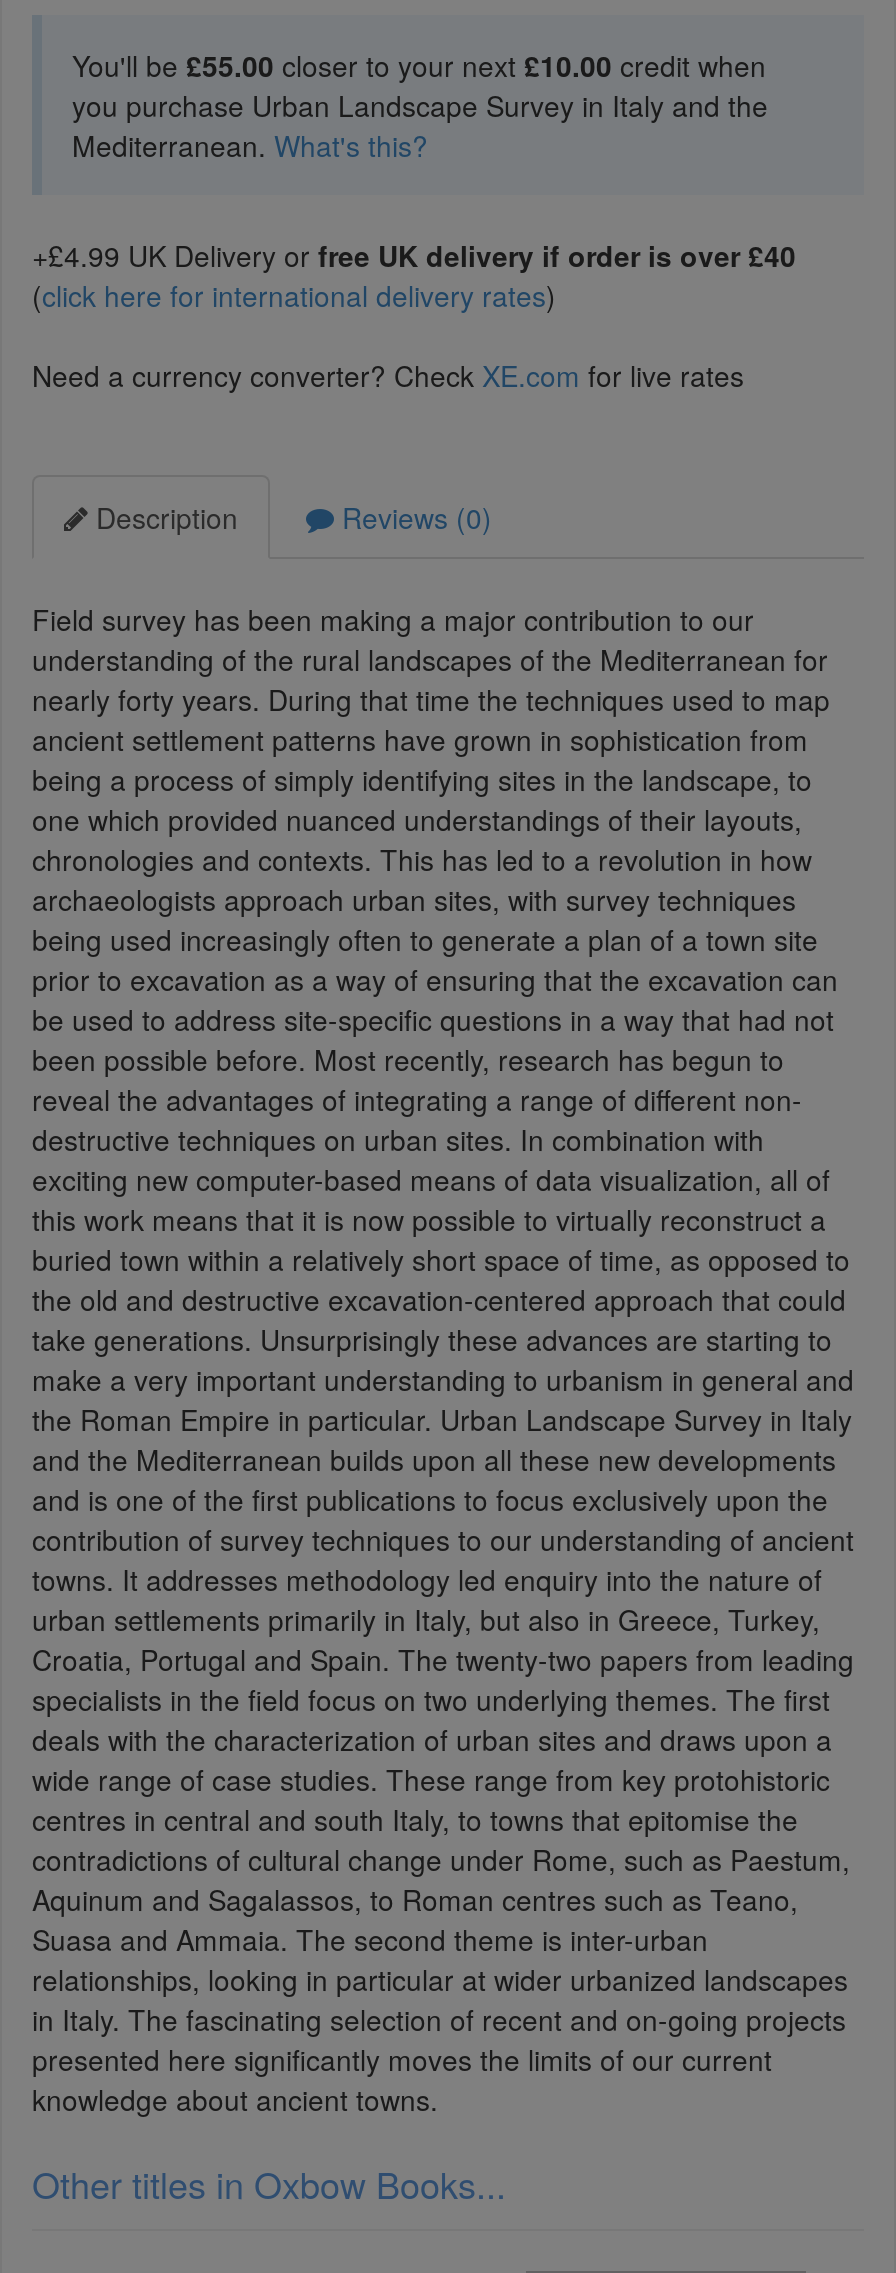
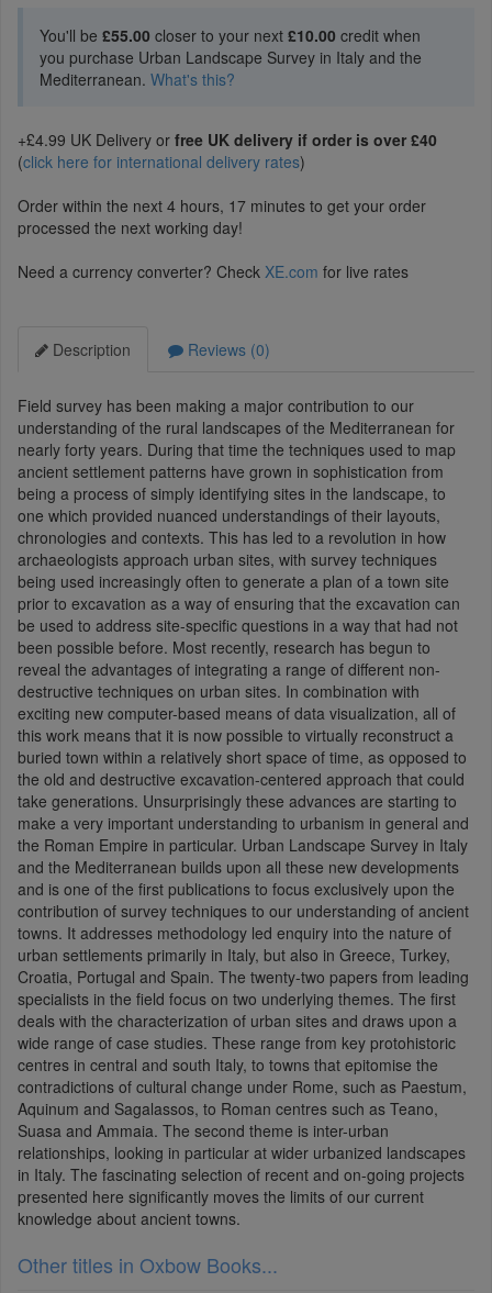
none -> [18,194,426,238] Order within the next 4 hours, 17 minutes to get your order | processed the next working day!

